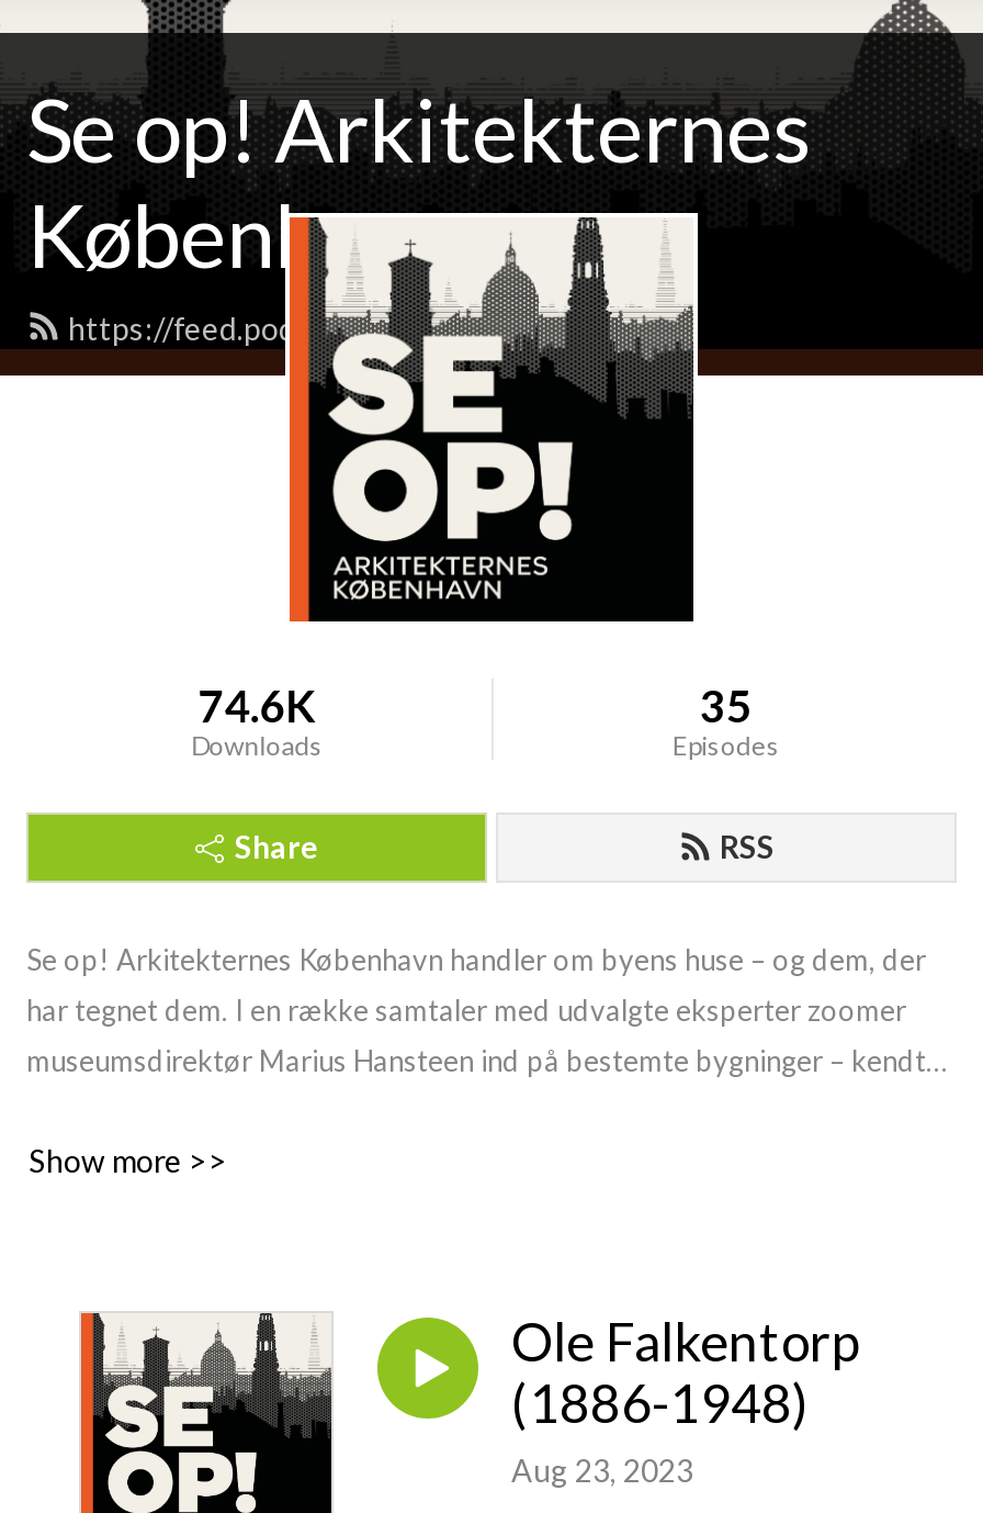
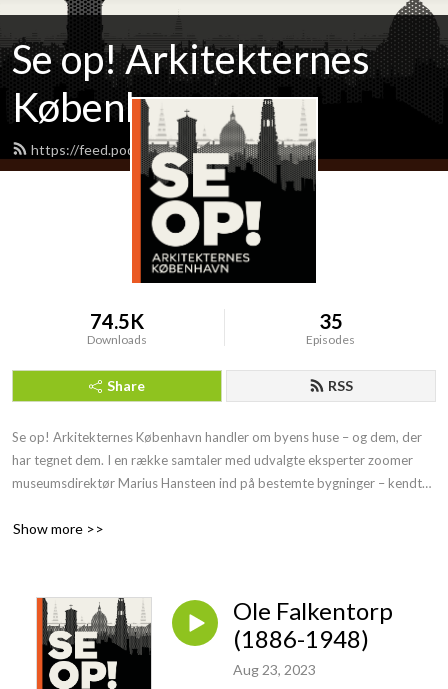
[198,679,316,731] 74.6K -> [90,309,144,333] 74.5K

